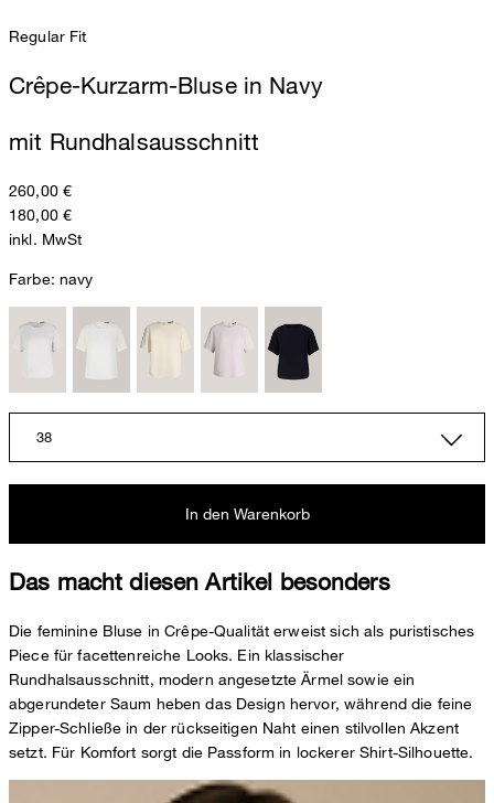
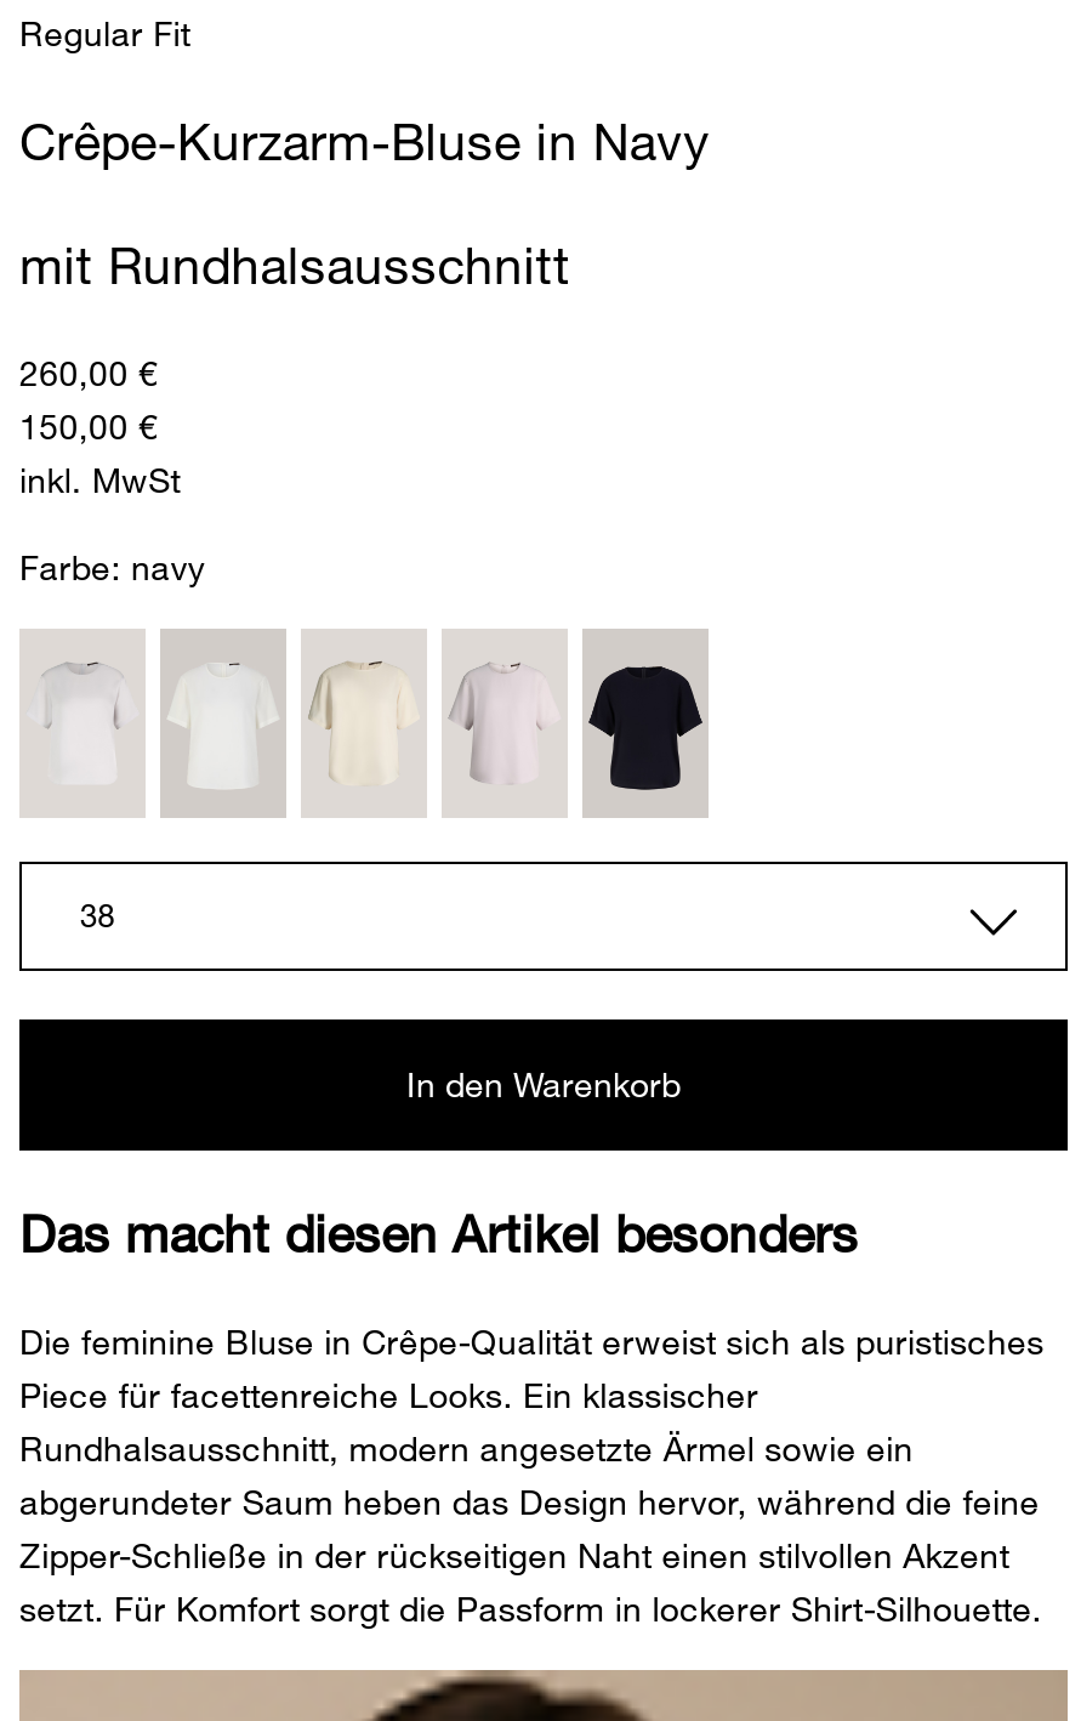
[9,205,72,224] 180,00 € -> [19,406,158,447] 150,00 €

